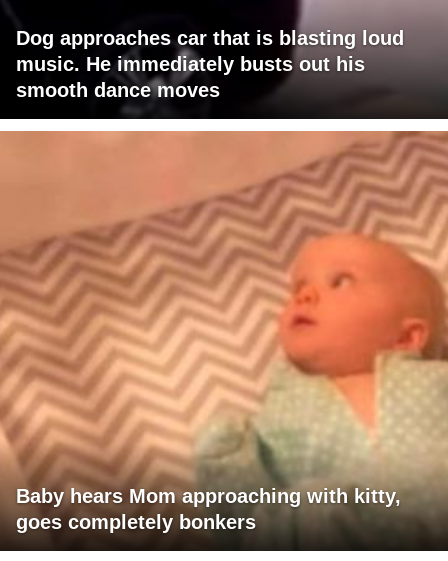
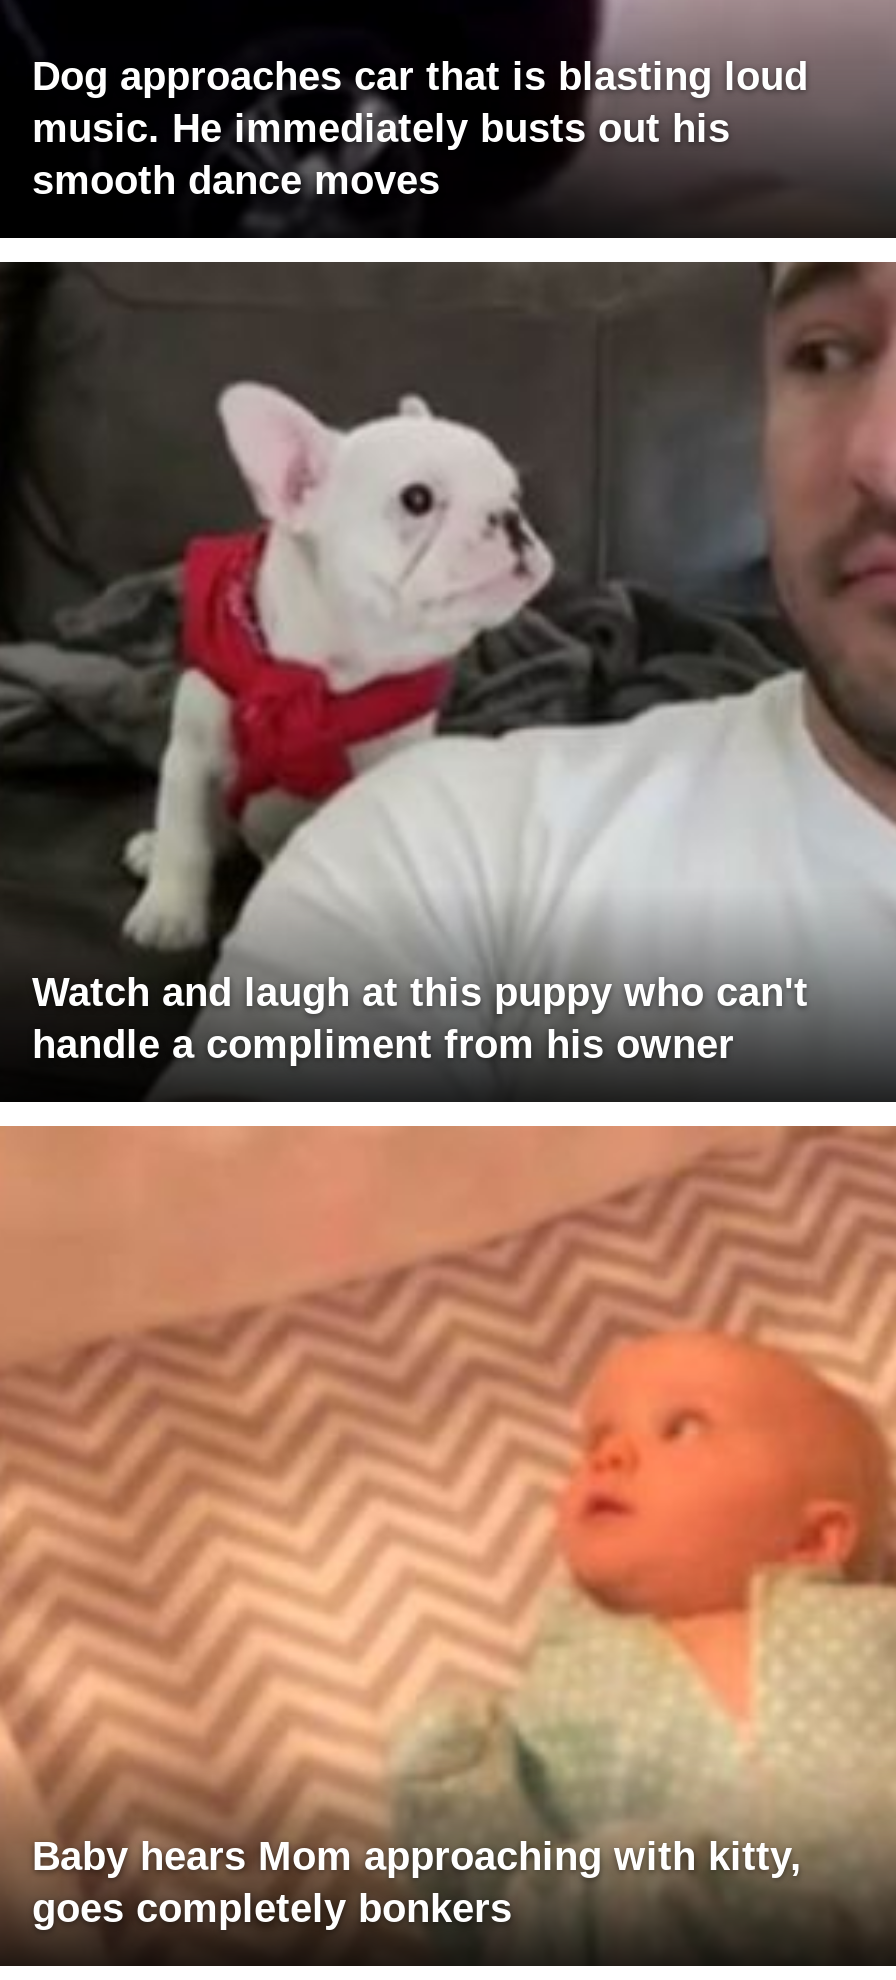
none -> [6,260,890,1066] [image] | Watch and laugh at this puppy who can't | handle a compliment from his owner

